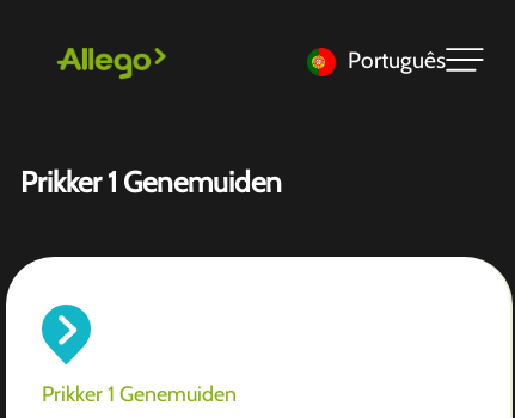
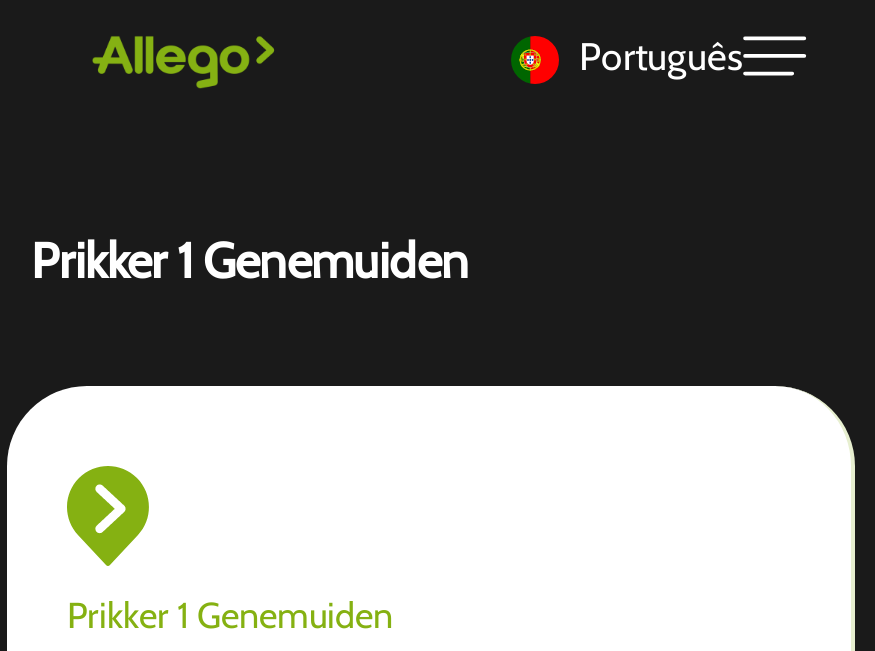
[41,303,92,365] [image] -> [65,464,151,568] [image]

